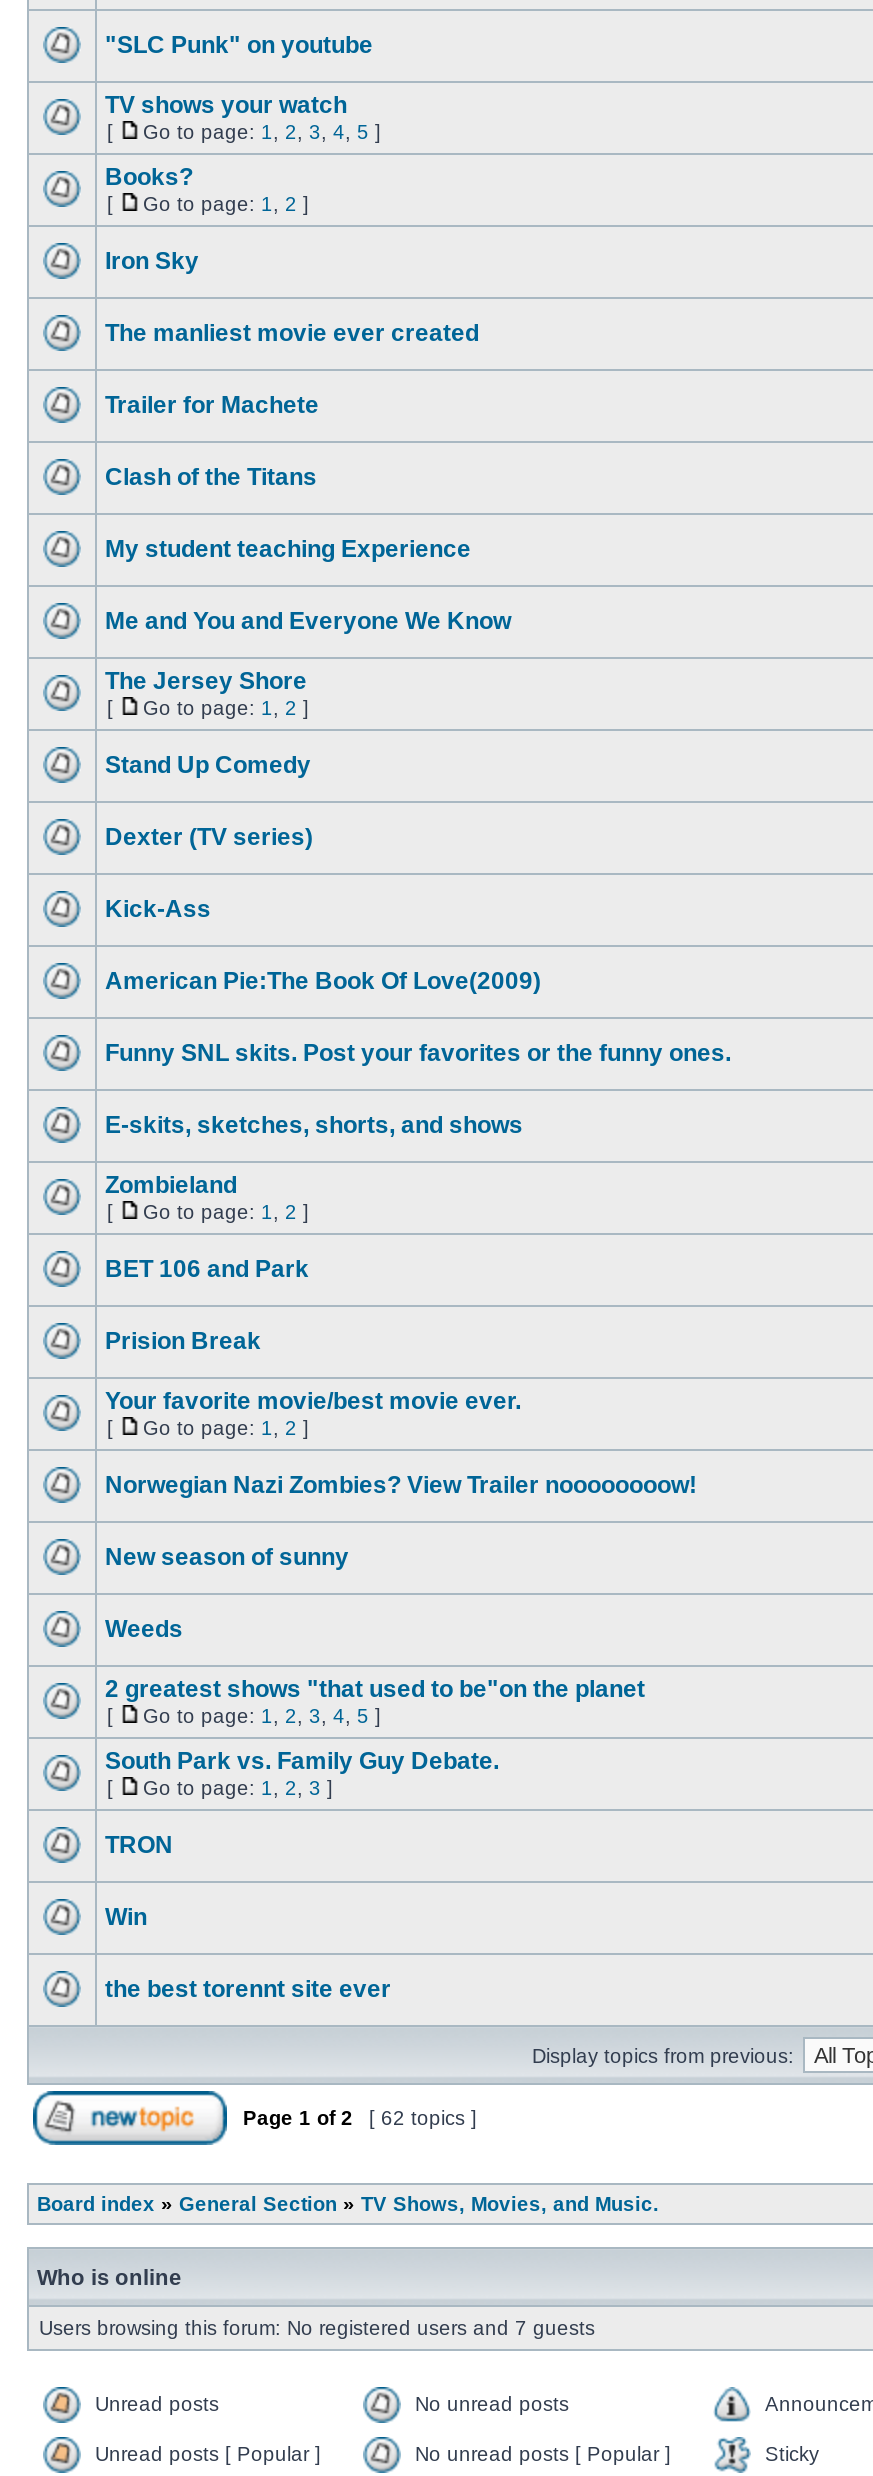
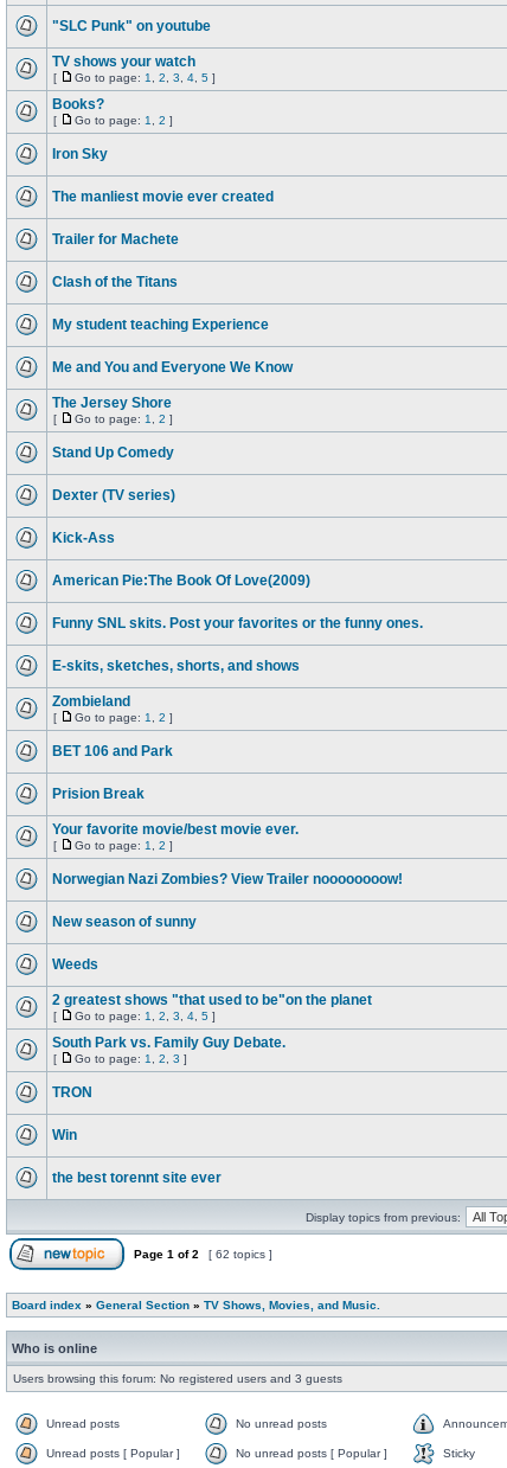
[39,2317,595,2339] Users browsing this forum: No registered users and 7 guests -> [13,1372,342,1385] Users browsing this forum: No registered users and 3 guests

